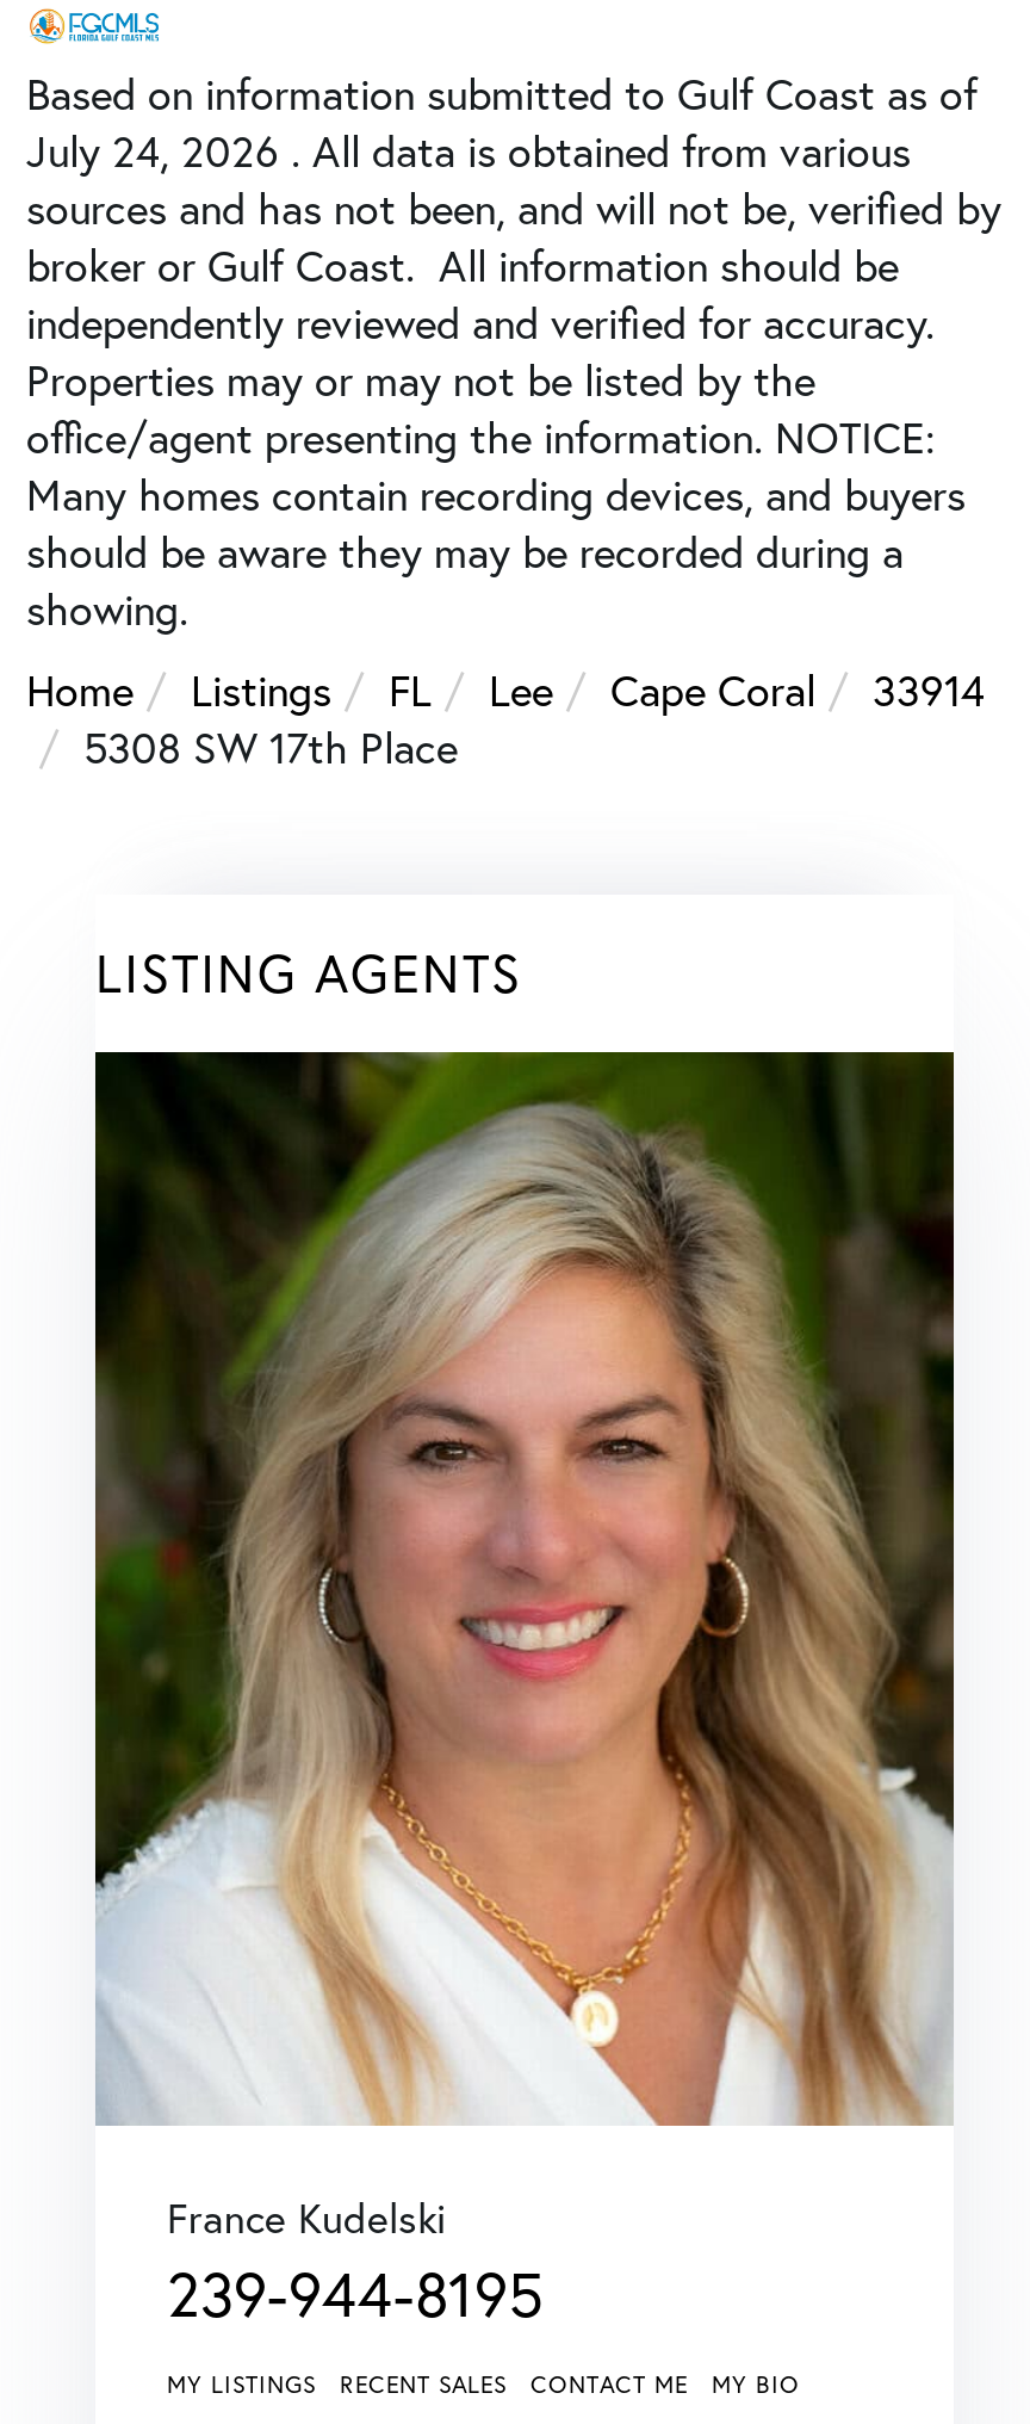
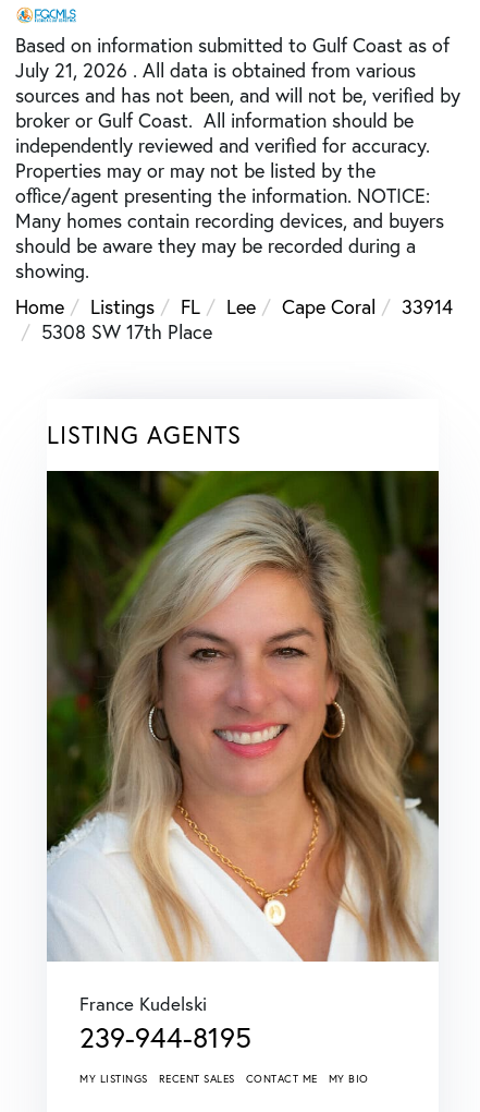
[26,121,911,179] July 24, 2026 . All data is obtained from various -> [15,58,416,83] July 21, 2026 . All data is obtained from various

